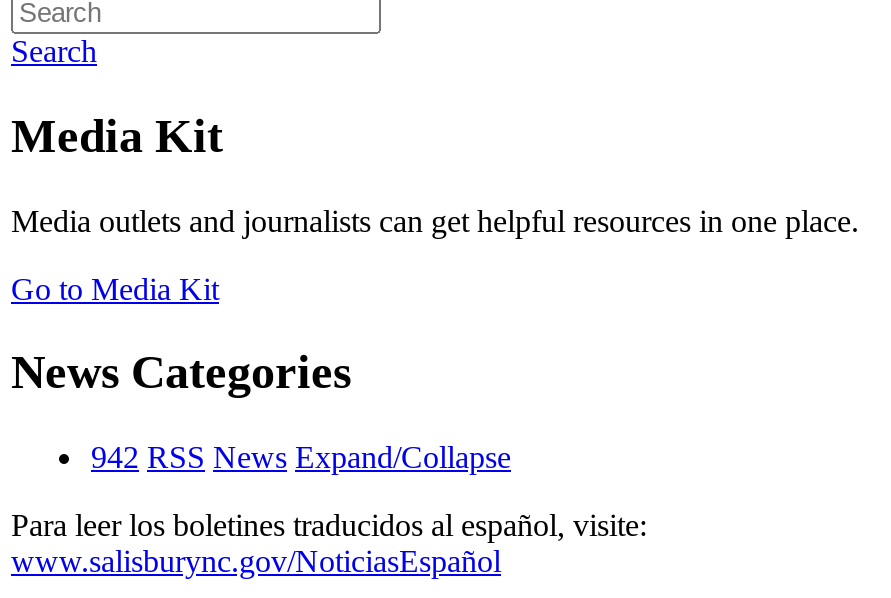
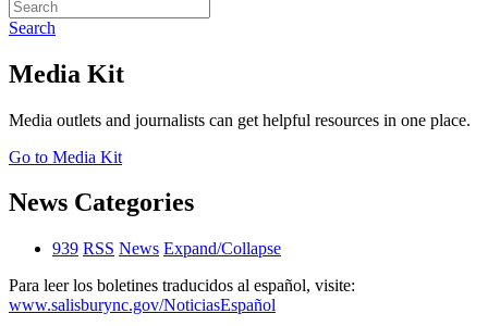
[91,441,511,475] 942 RSS News Expand/Collapse -> [52,239,281,258] 939 RSS News Expand/Collapse

